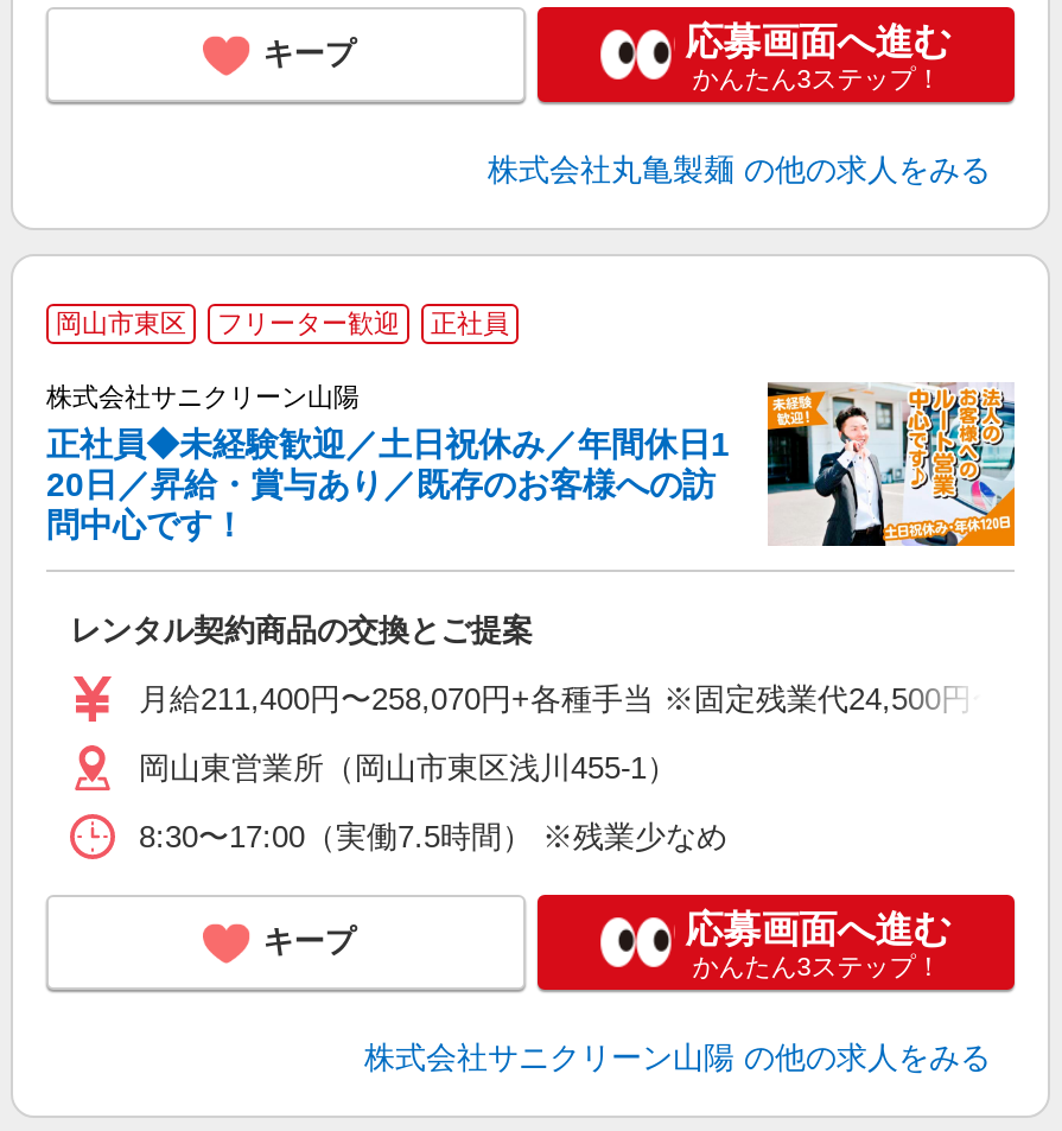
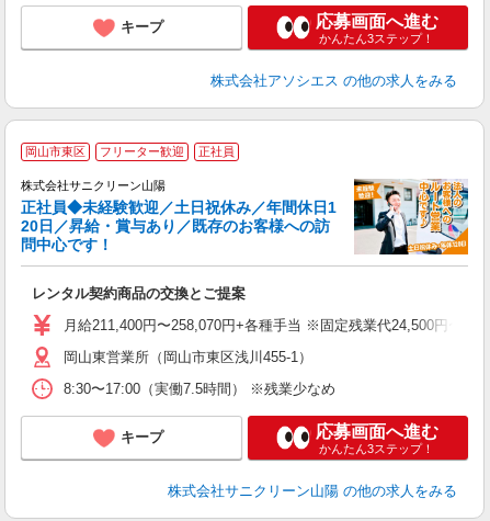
[488,152,991,188] 株式会社丸亀製麺の他の求人をみる -> [210,73,457,89] 株式会社アソシエスの他の求人をみる

